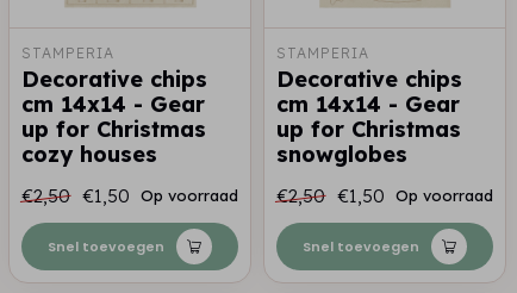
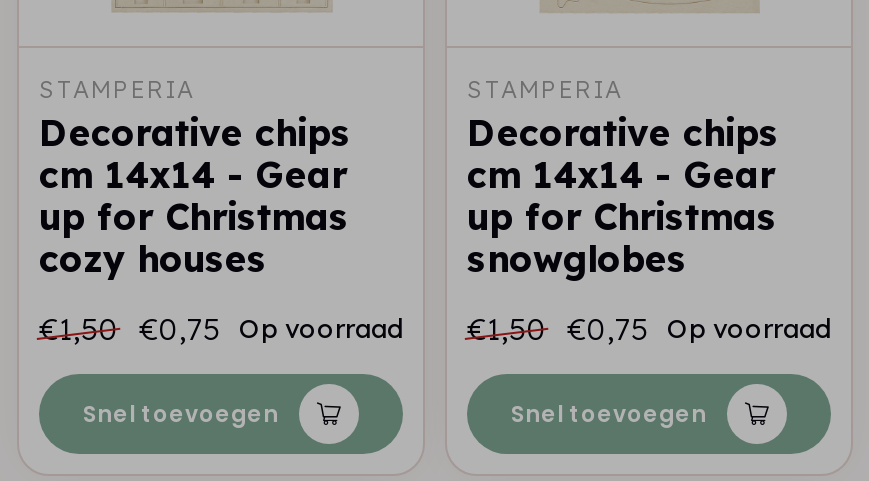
[21,185,238,207] €2,50 €1,50 Op voorraad -> [39,310,403,348] €1,50 €0,75 Op voorraad
[276,185,493,207] €2,50 €1,50 Op voorraad -> [467,310,831,348] €1,50 €0,75 Op voorraad

